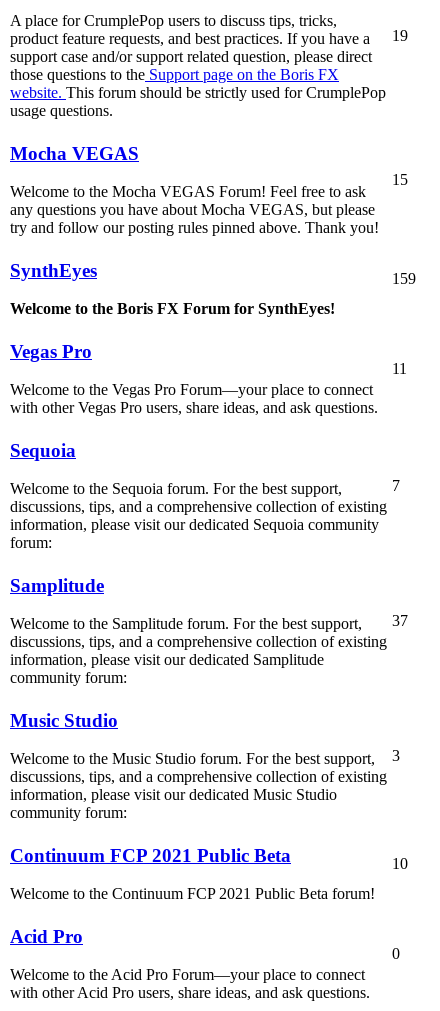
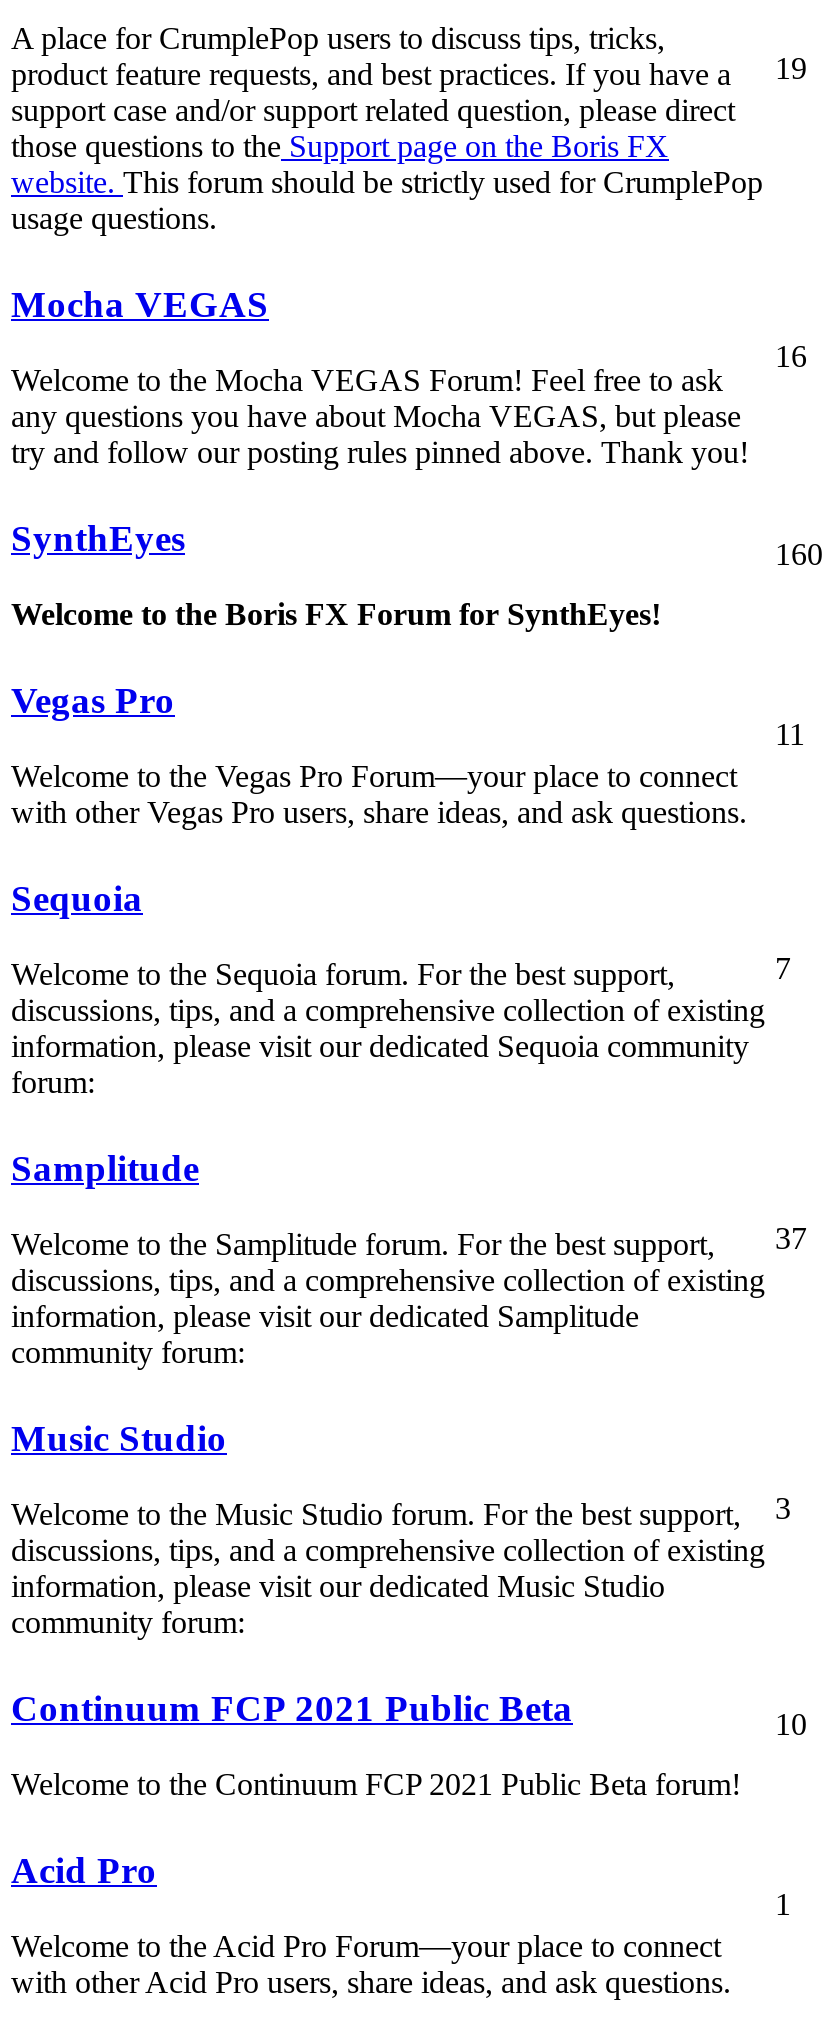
[392,171,408,188] 15 -> [775,339,807,373] 16
[392,270,416,287] 159 -> [775,537,823,571] 160
[392,945,400,962] 0 -> [775,1887,791,1921] 1

